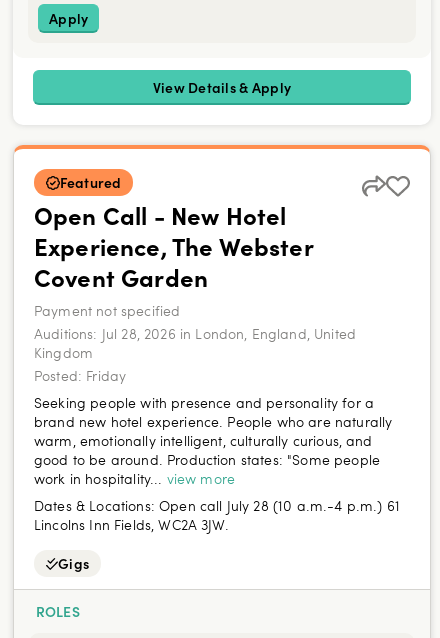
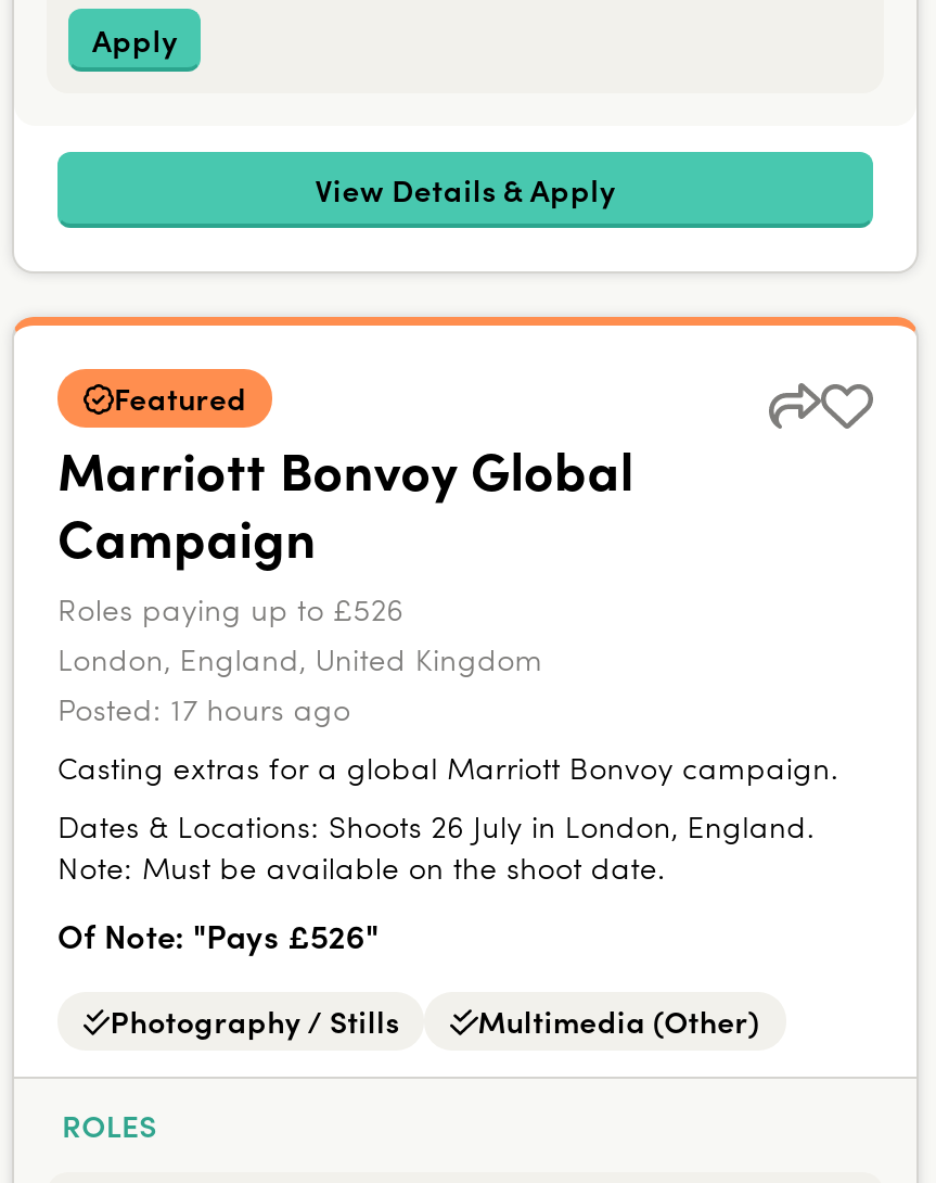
[34,198,400,573] Open Call - New Hotel | Experience, The Webster | Covent Garden | Payment not specified | Auditions: Jul 28, 2026 in London, England, United | Kingdom | Posted: Friday | Seeking people with presence and personality for a | brand new hotel experience. People who are naturally | warm, emotionally intelligent, culturally curious, and | good to be around. Production states: "Some people | work in hospitality... view more | Dates & Locations: Open call July 28 (10 a.m.-4 p.m.) 61 | Lincolns Inn Fields, WC2A 3JW. | Gigs -> [57,432,839,1042] Marriott Bonvoy Global | Campaign | Roles paying up to £526 | London, England, United Kingdom | Posted: 17 hours ago | Casting extras for a global Marriott Bonvoy campaign. | Dates & Locations: Shoots 26 July in London, England. | Note: Must be available on the shoot date. | Of Note: "Pays £526" | Photography / Stills | Multimedia (Other)

